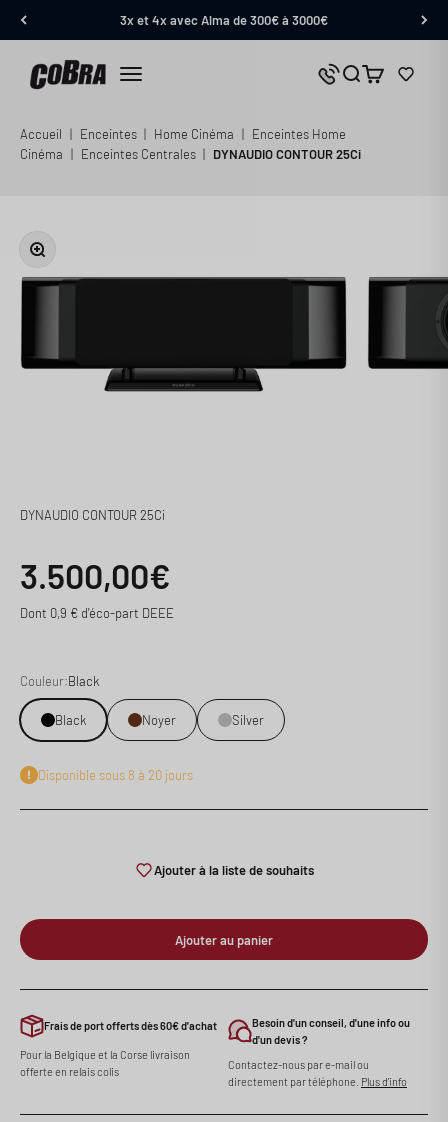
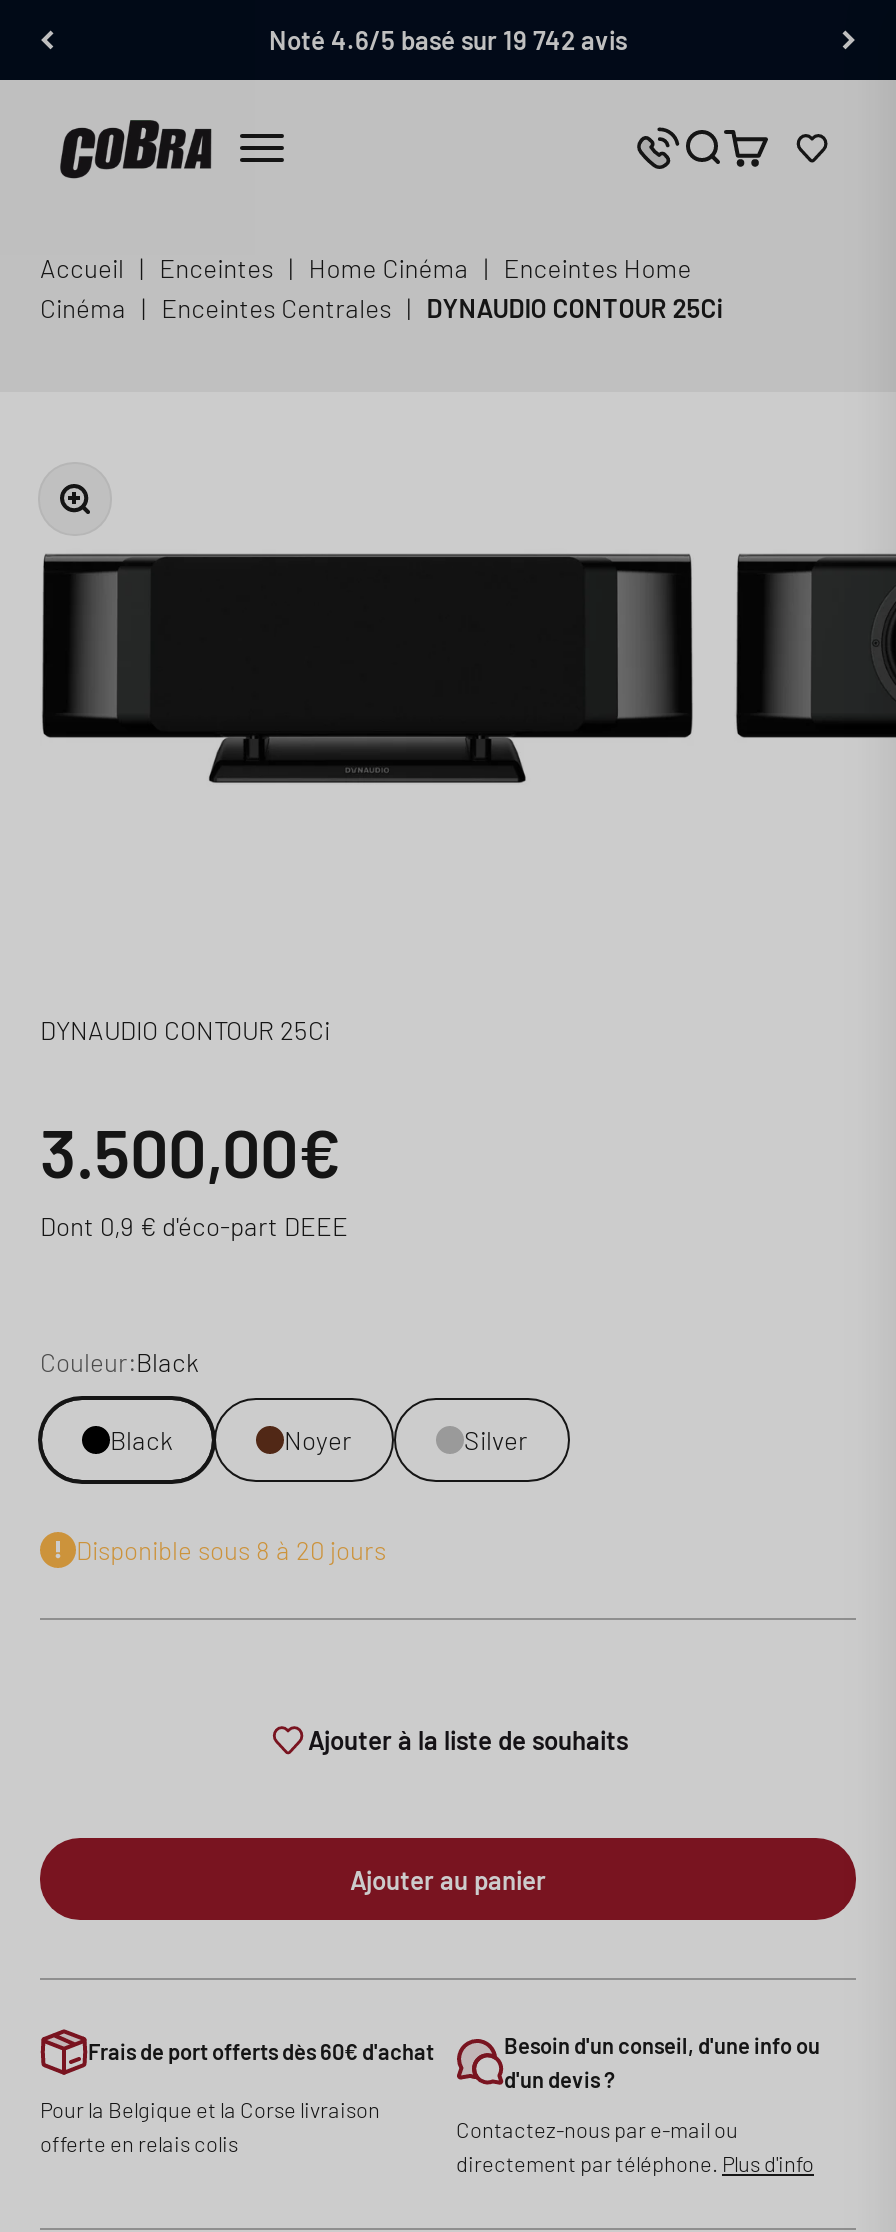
[120,12,328,28] 3x et 4x avec Alma de 300€ à 3000€ -> [269,24,627,56] Noté 4.6/5 basé sur 19 742 avis

